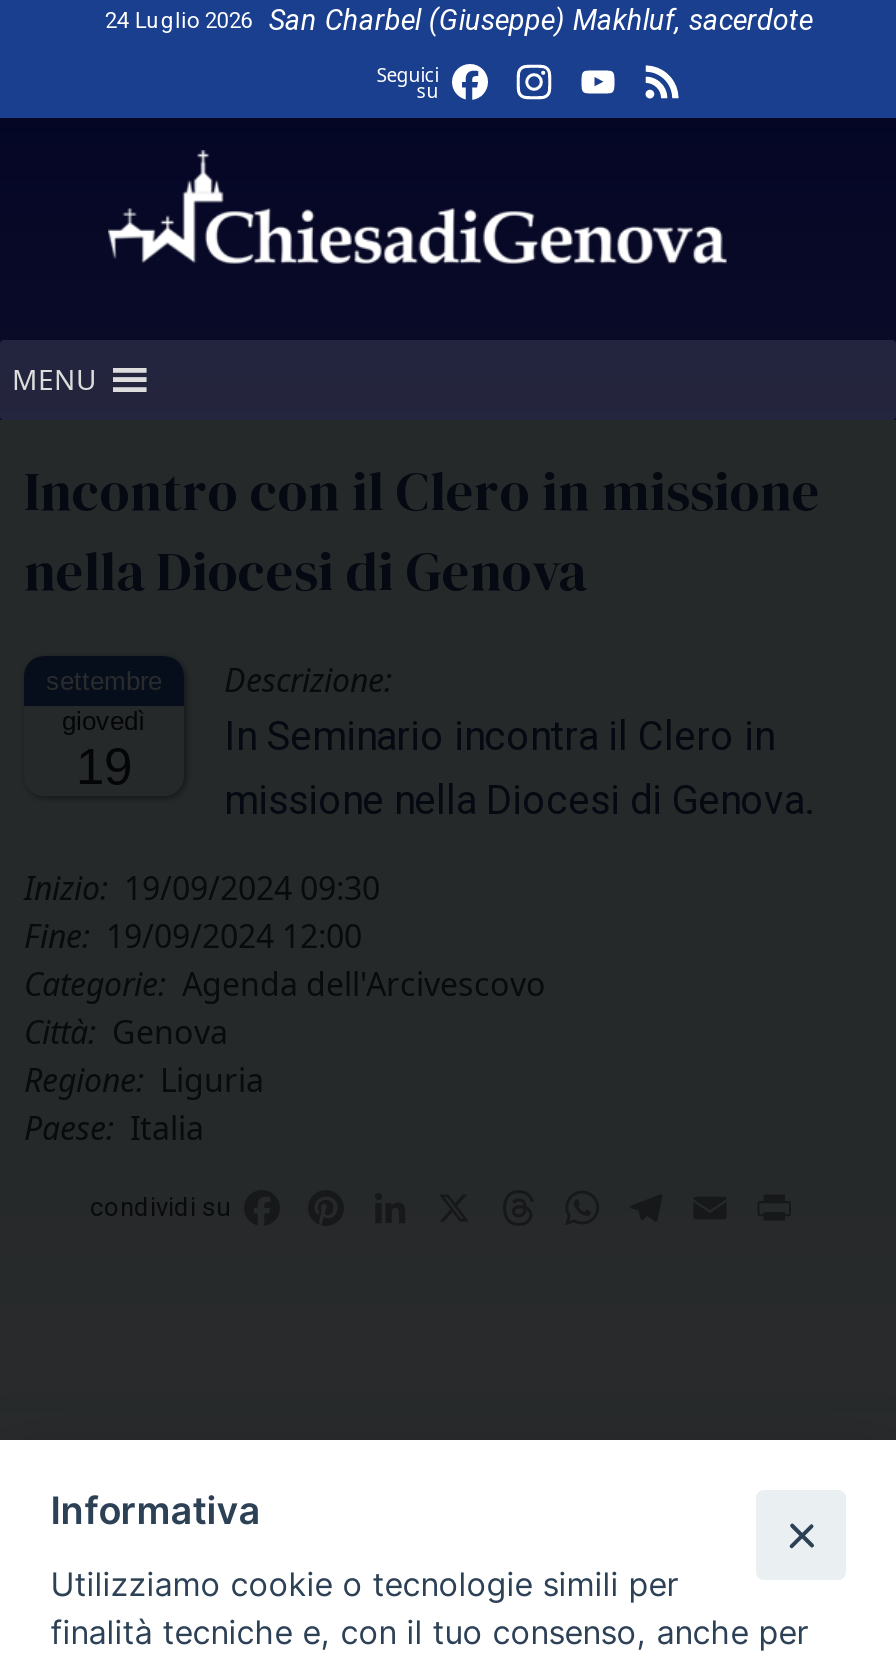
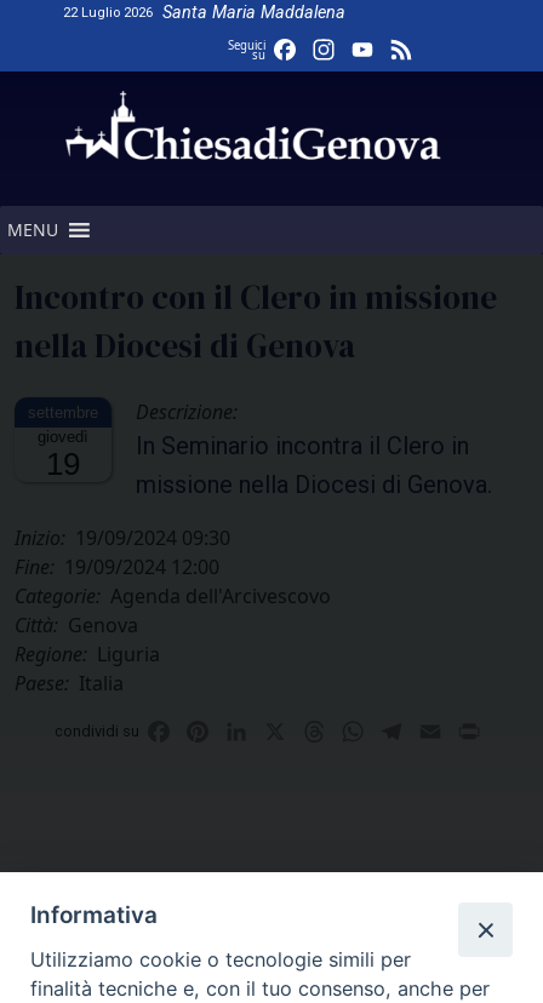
[105,4,813,38] 24 Luglio 2026 | San Charbel (Giuseppe) Makhluf, sacerdote -> [64,2,346,23] 22 Luglio 2026 | Santa Maria Maddalena

